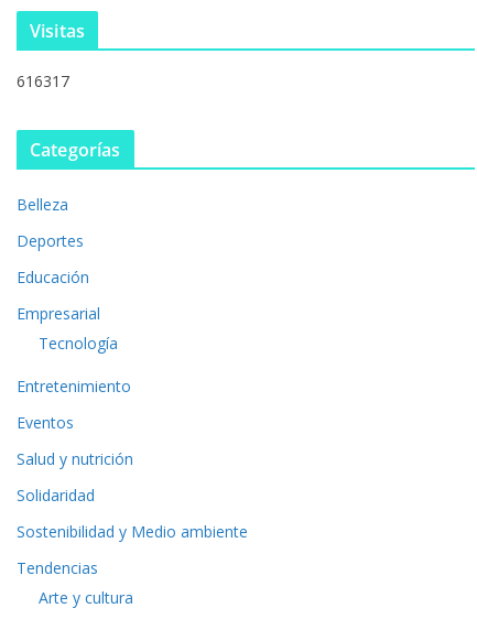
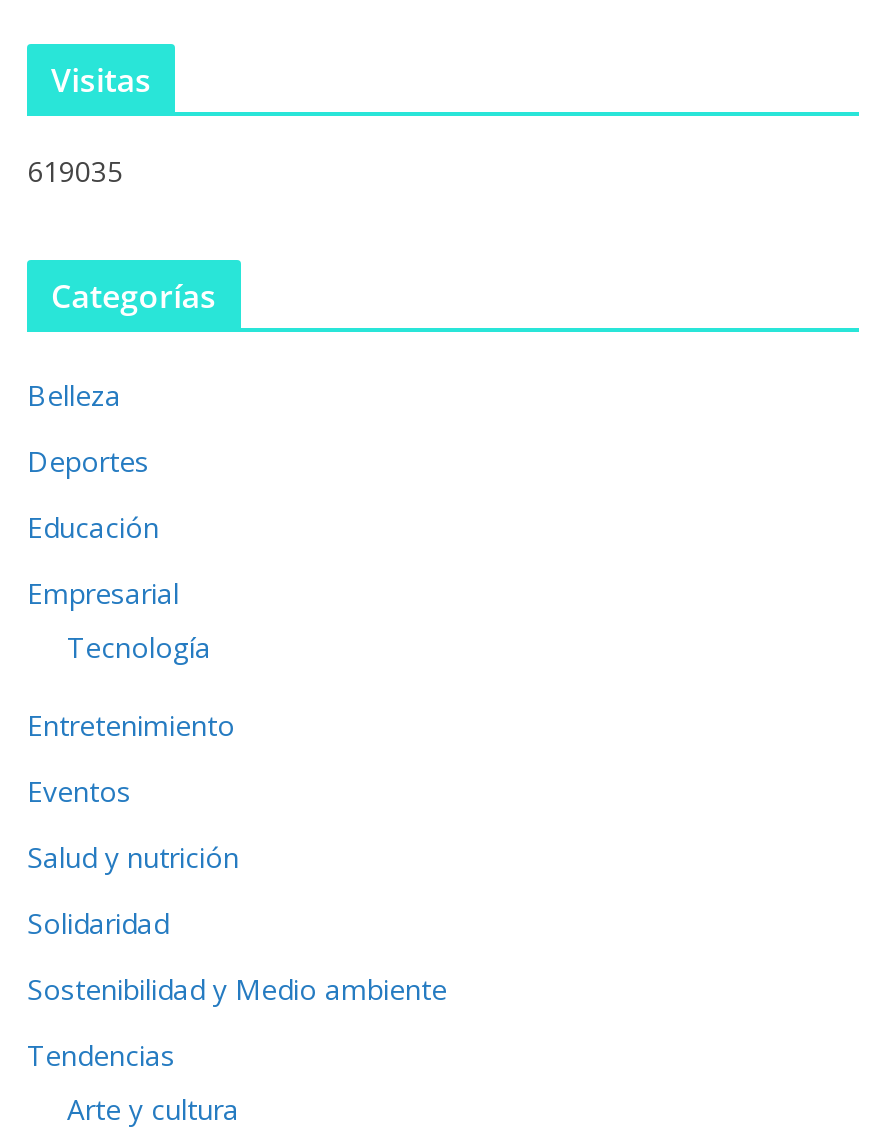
[17,71,69,92] 616317 -> [27,153,123,191] 619035

